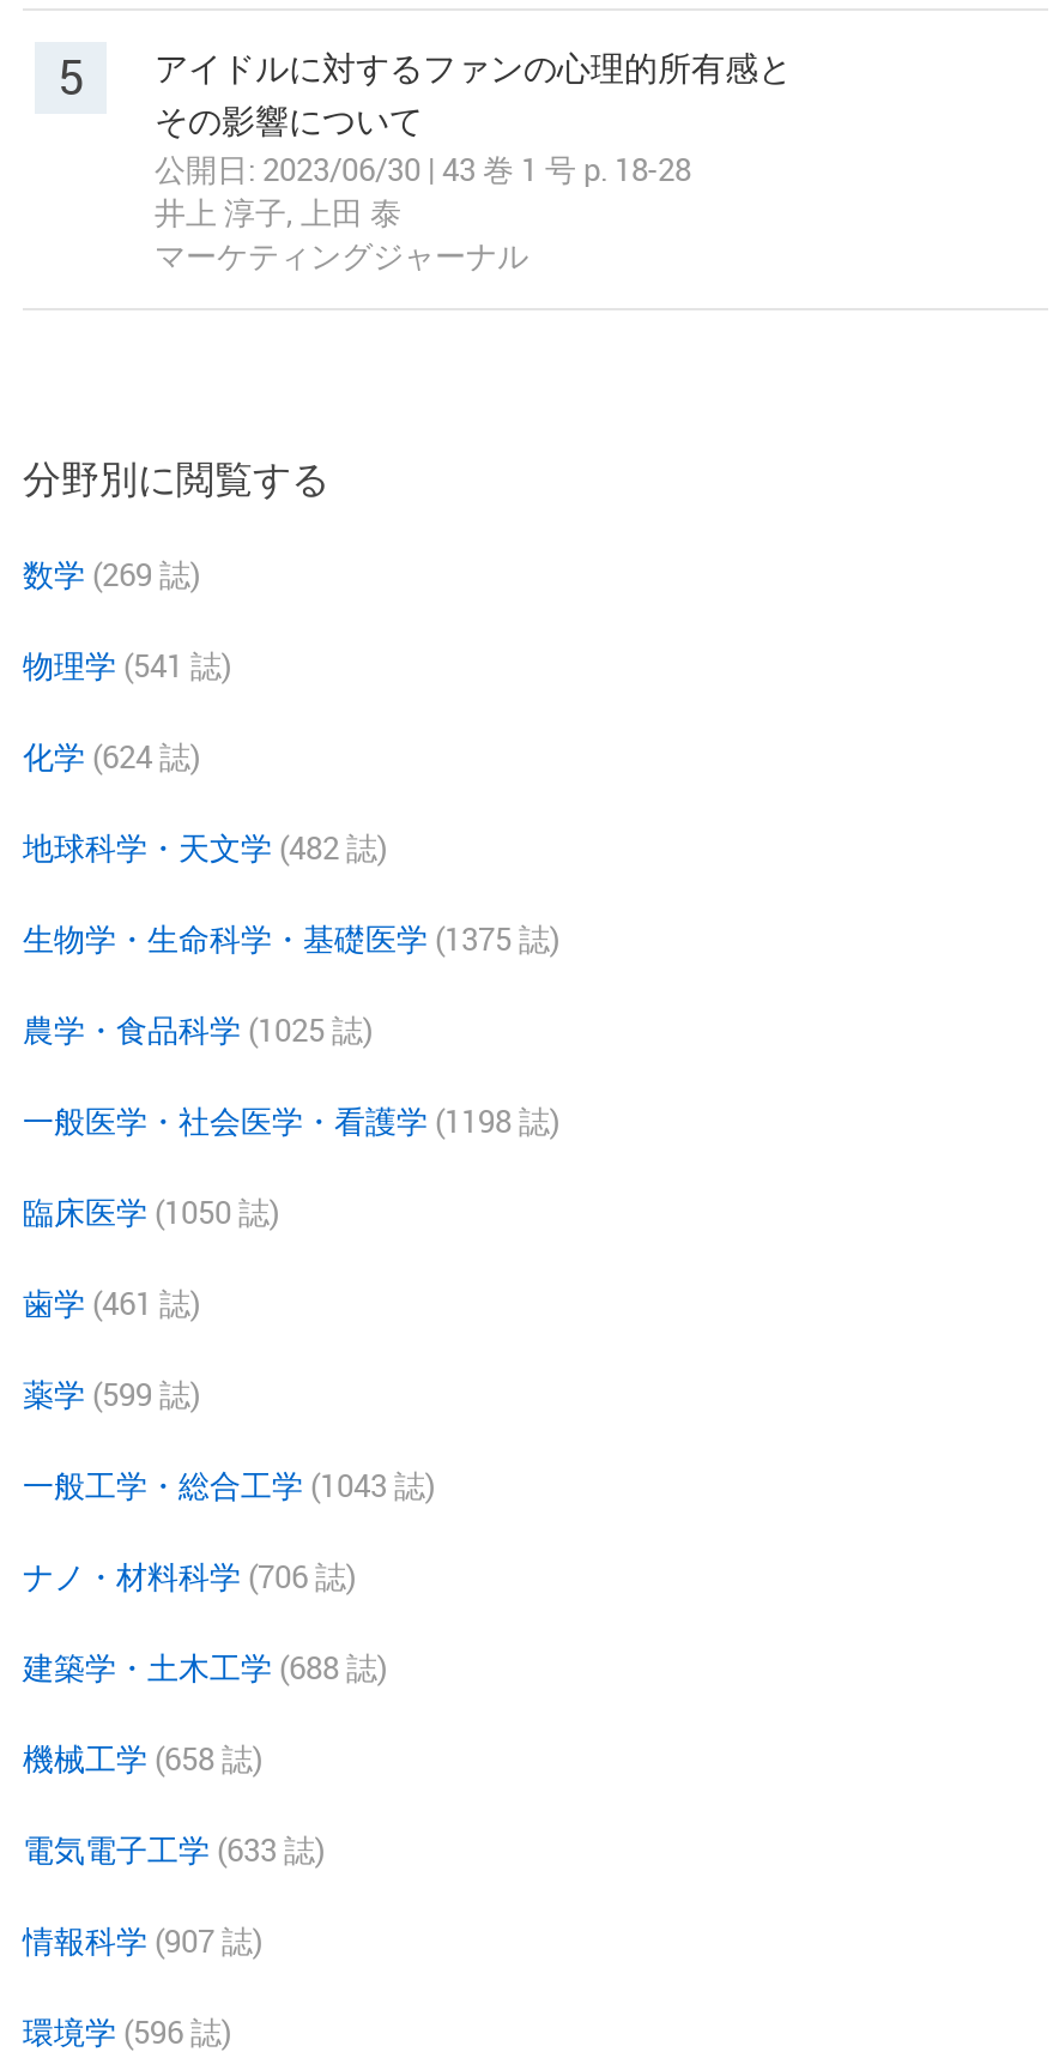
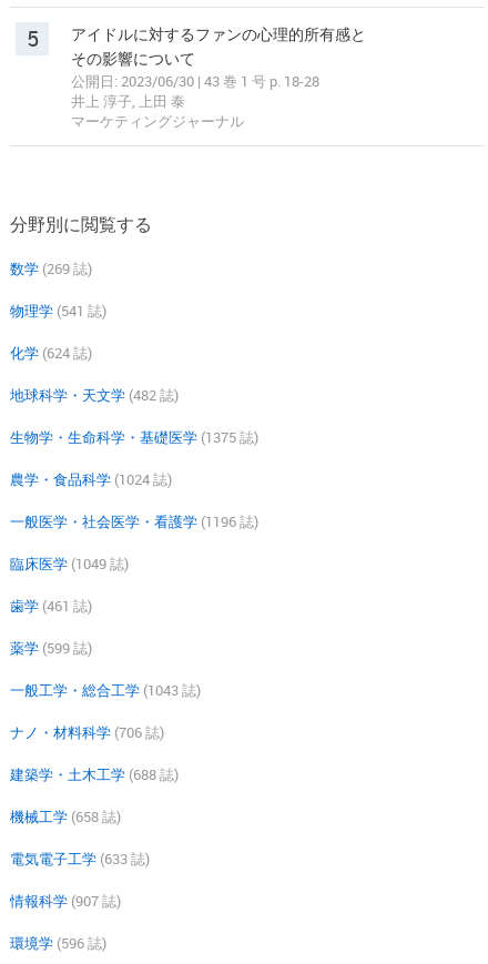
[23,1008,373,1051] 農学・食品科学 (1025 誌) -> [10,469,172,489] 農学・食品科学 (1024 誌)
[23,1099,559,1142] 一般医学・社会医学・看護学 (1198 誌) -> [10,511,258,531] 一般医学・社会医学・看護学 (1196 誌)
[23,1190,279,1233] 臨床医学 (1050 誌) -> [10,554,129,574] 臨床医学 (1049 誌)

